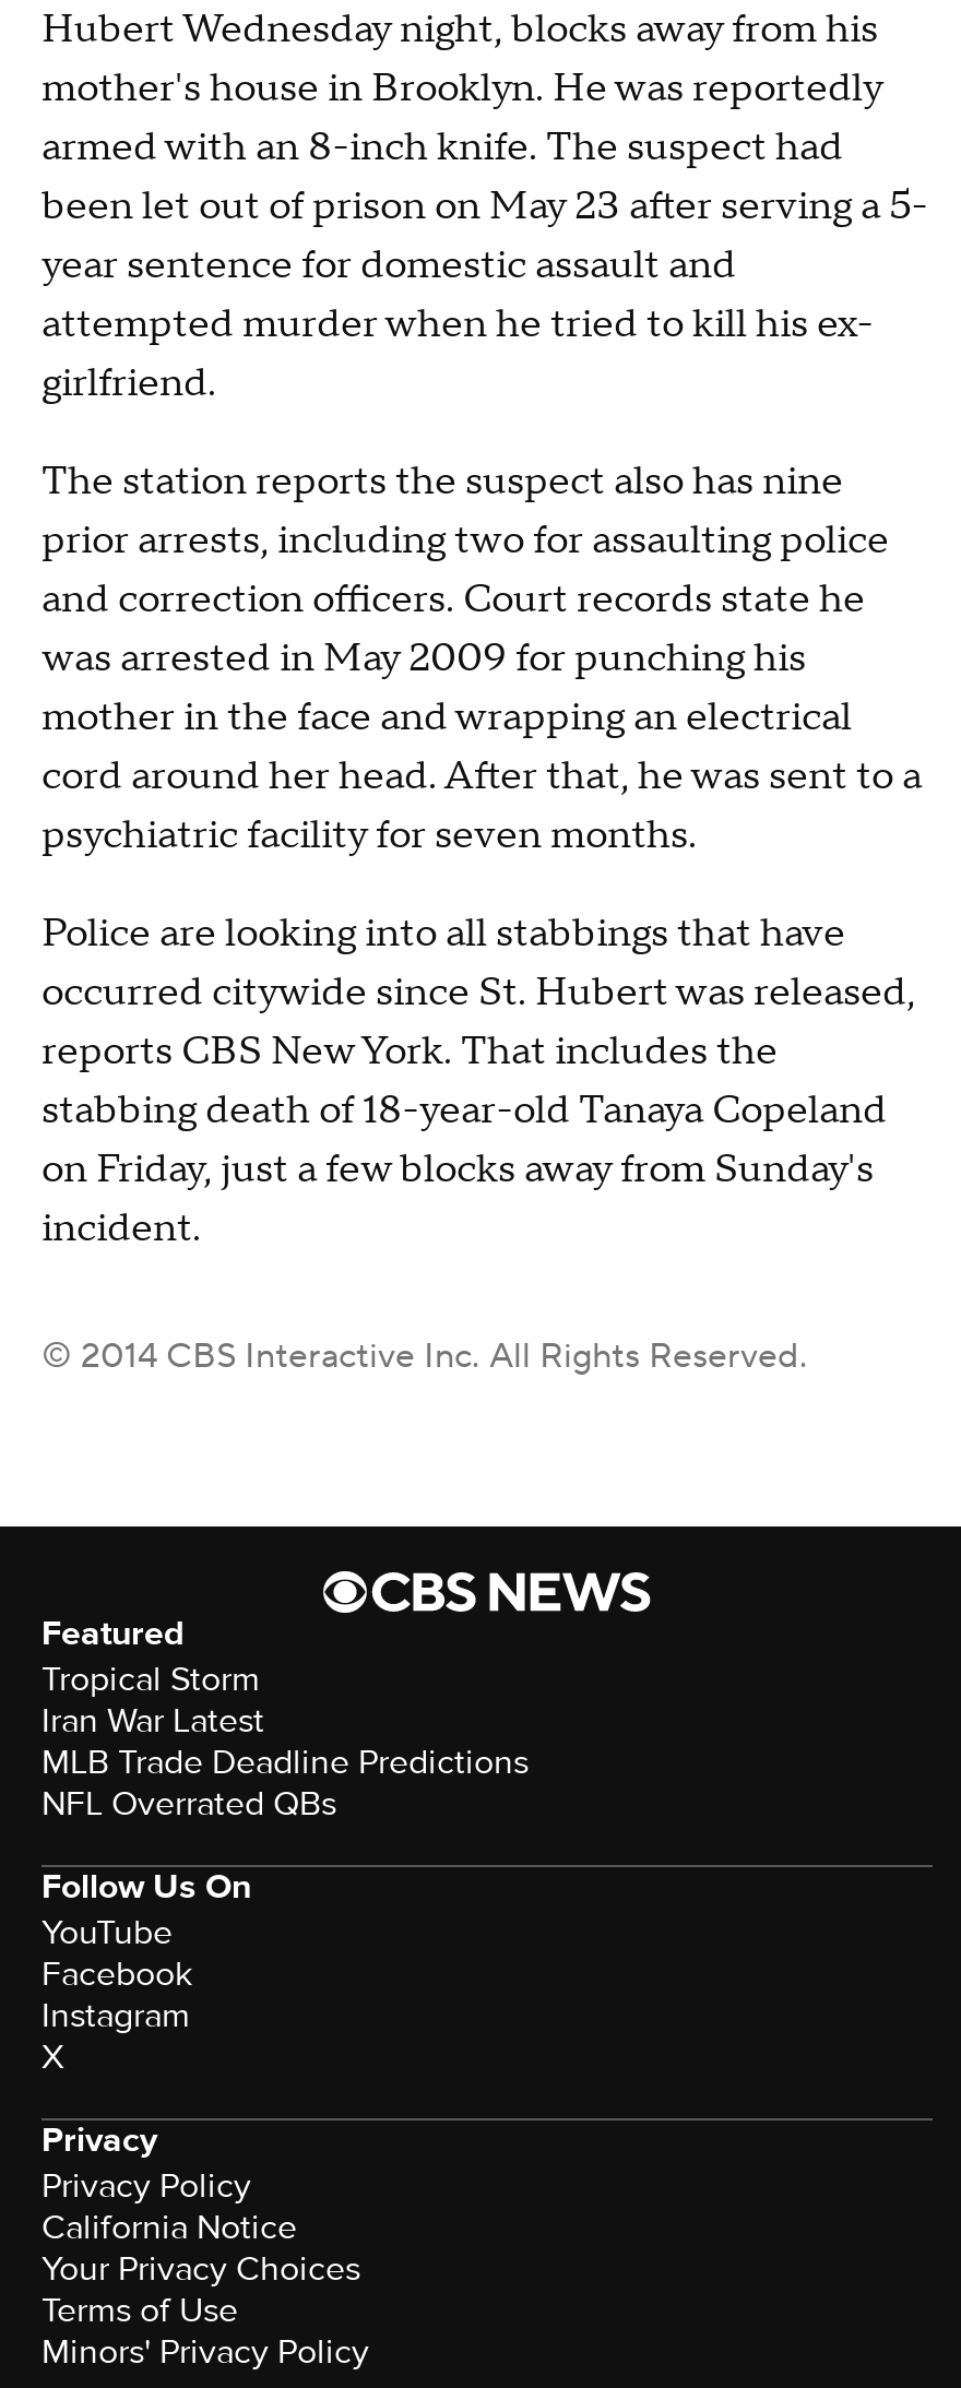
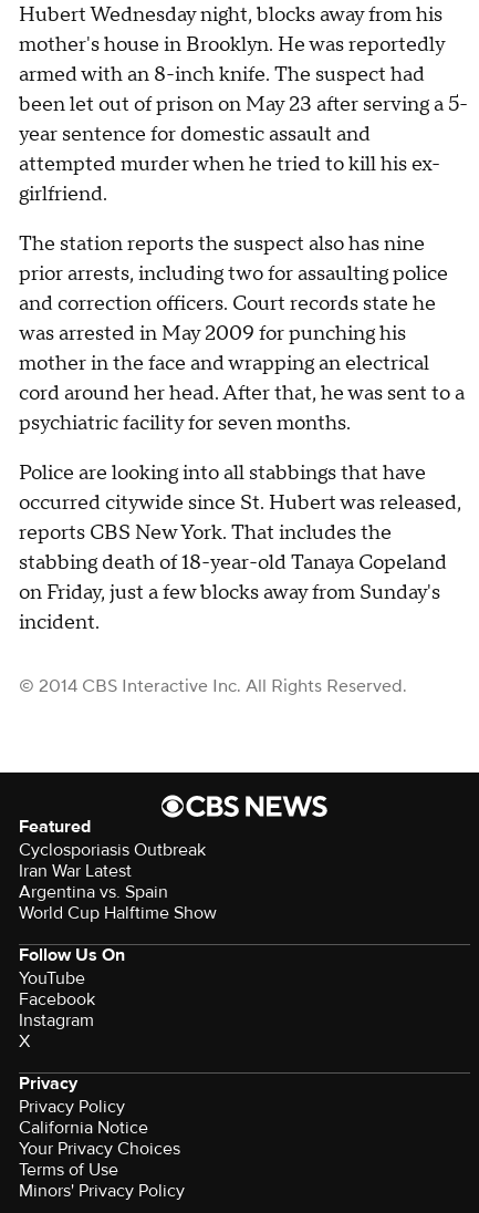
[41,1656,260,1700] Tropical Storm -> [19,839,206,862] Cyclosporiasis Outbreak
[41,1739,529,1825] MLB Trade Deadline Predictions | NFL Overrated QBs -> [19,882,217,925] Argentina vs. Spain | World Cup Halftime Show

